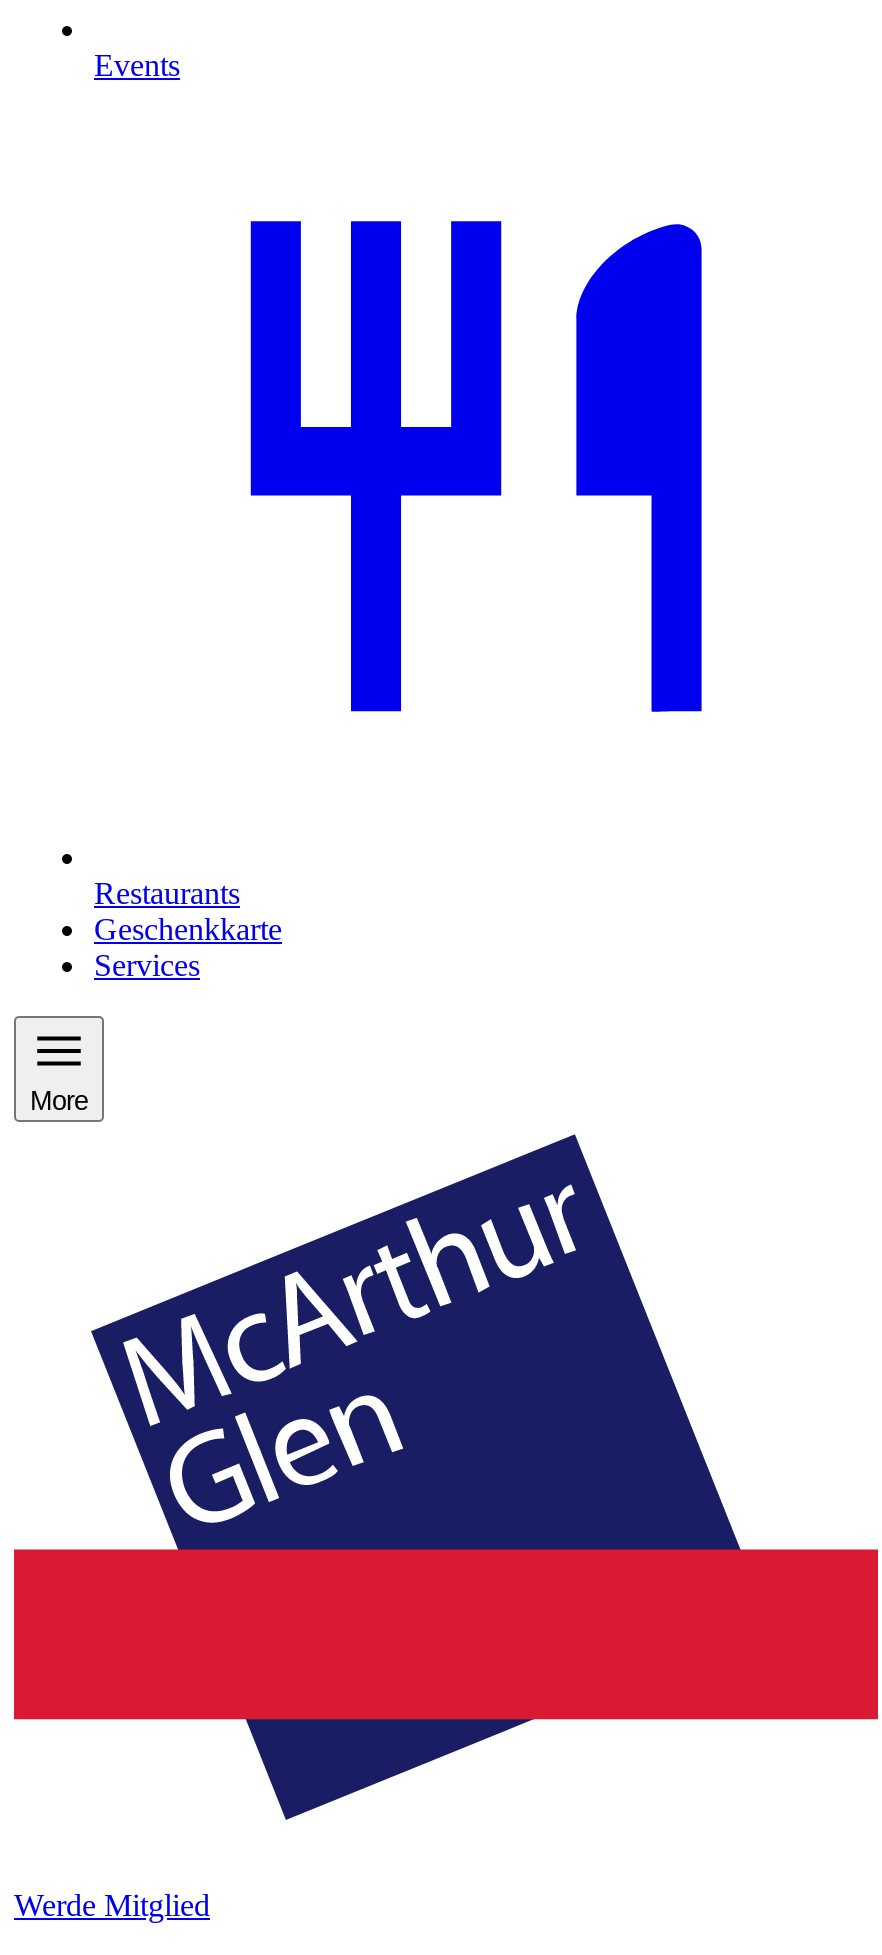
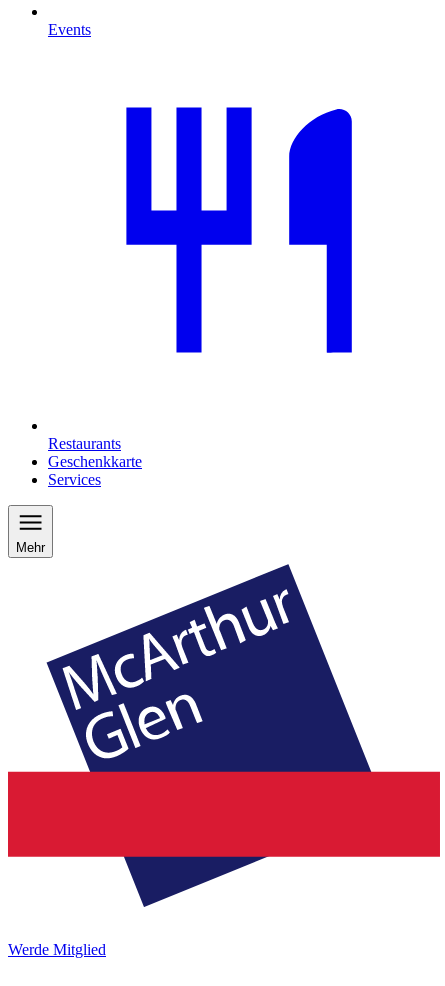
[30,1085,88,1115] More -> [16,539,45,554] Mehr

